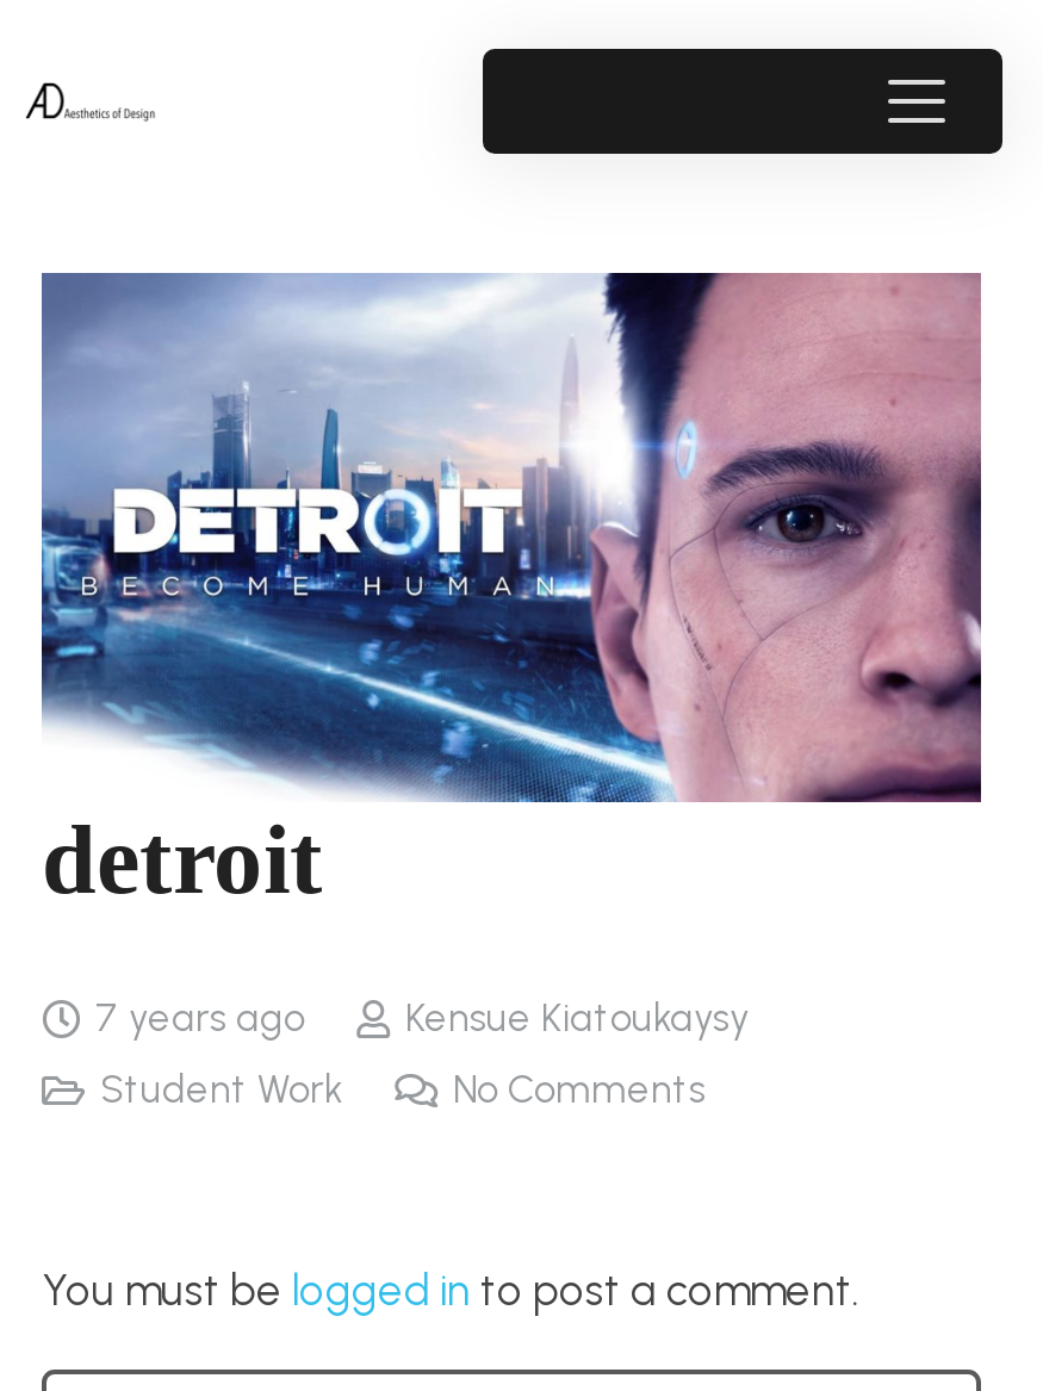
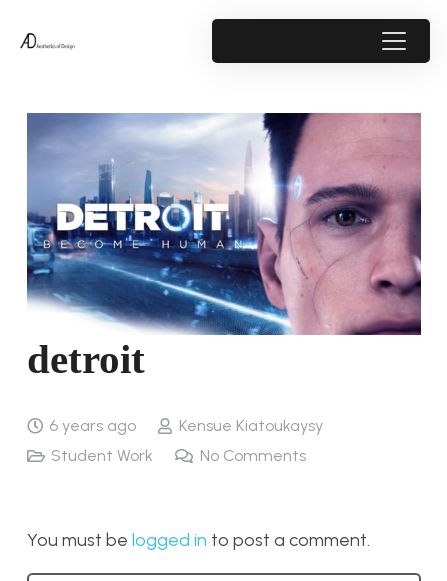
[95,995,305,1040] 7 years ago -> [49,416,136,435] 6 years ago

